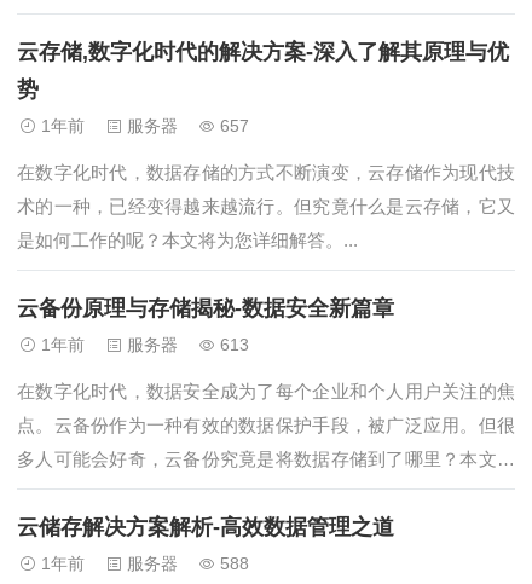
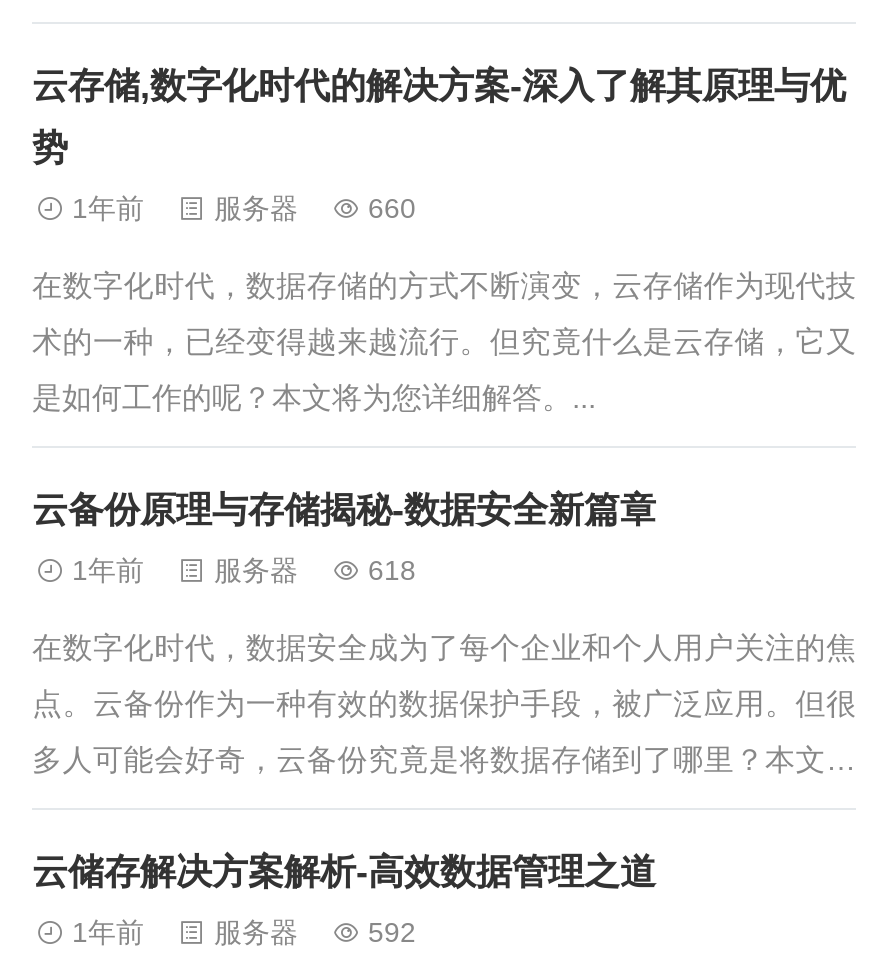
[220,116,249,135] 657 -> [368,192,416,224] 660
[220,335,249,354] 613 -> [368,554,416,586] 618
[220,554,249,573] 588 -> [368,916,416,948] 592

